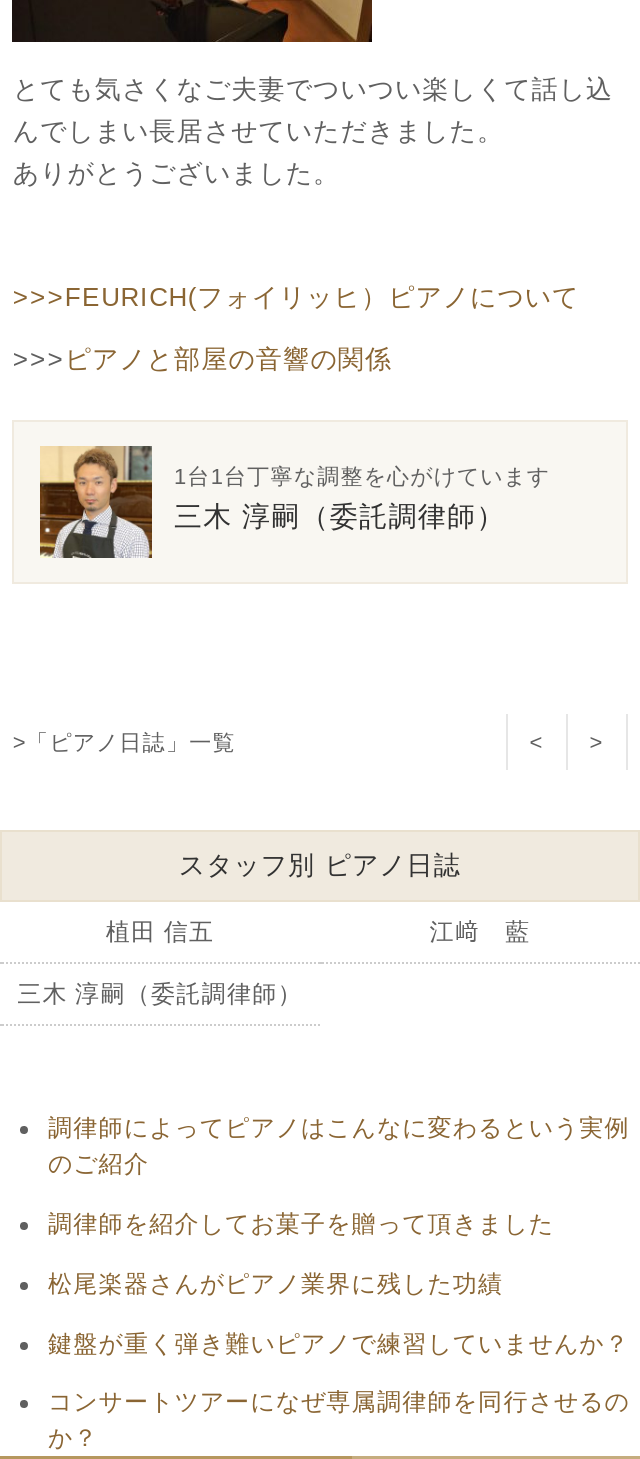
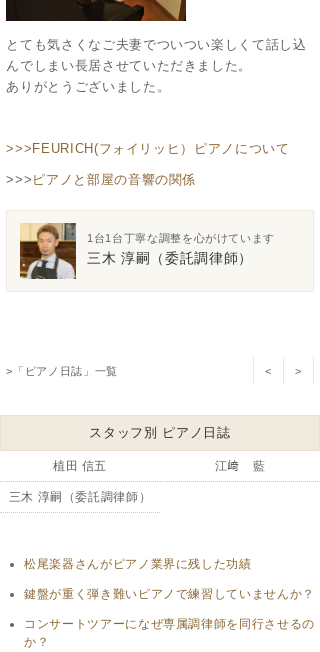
[48,1114,630,1238] 調律師によってピアノはこんなに変わるという実例 | のご紹介 | 調律師を紹介してお菓子を贈って頂きました -> none

